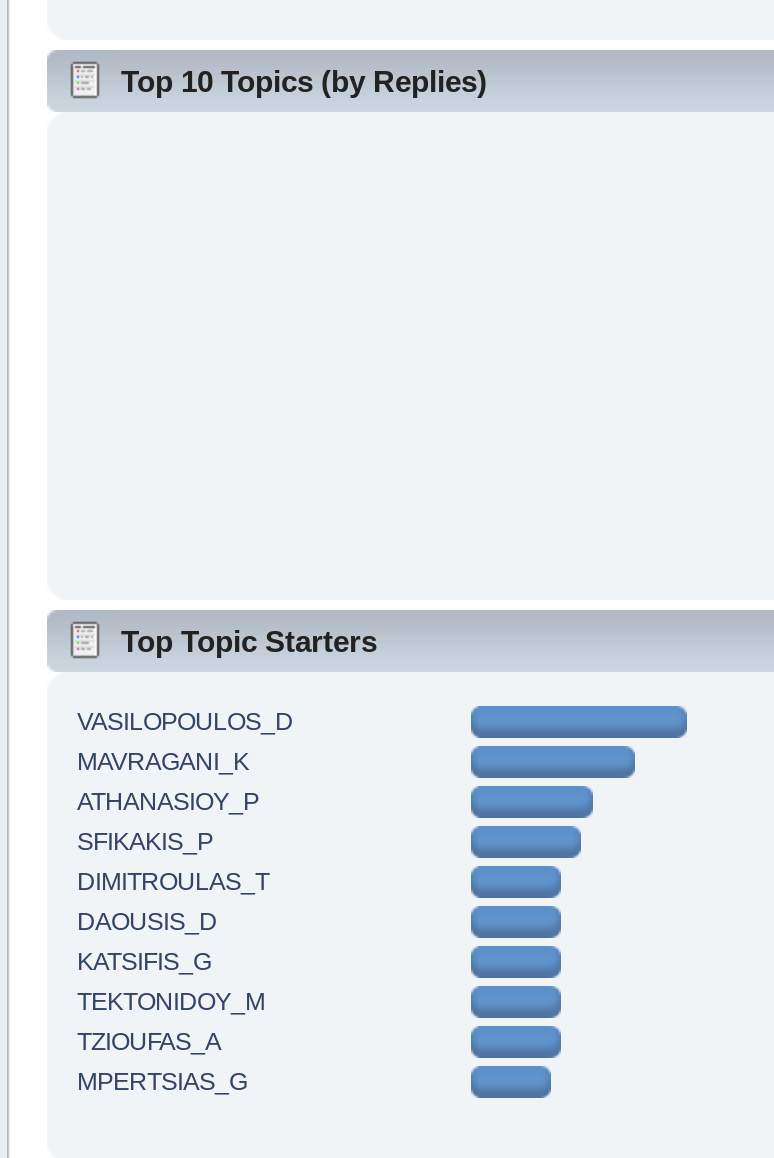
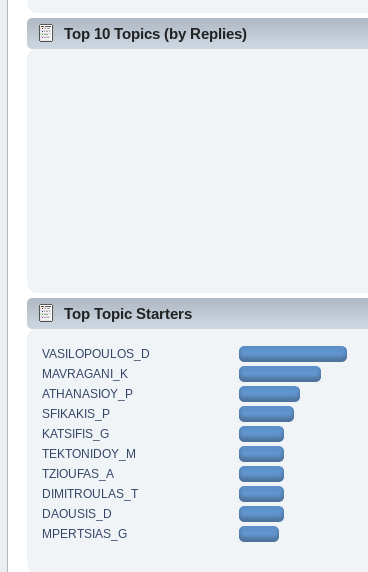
moved [77,869,269,937] -> [42,487,138,521]: DIMITROULAS_T | DAOUSIS_D
moved [77,949,265,1057] -> [42,427,136,481]: KATSIFIS_G | TEKTONIDOY_M | TZIOUFAS_A

